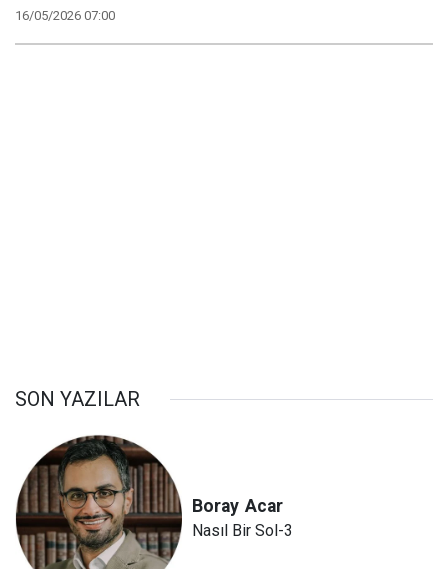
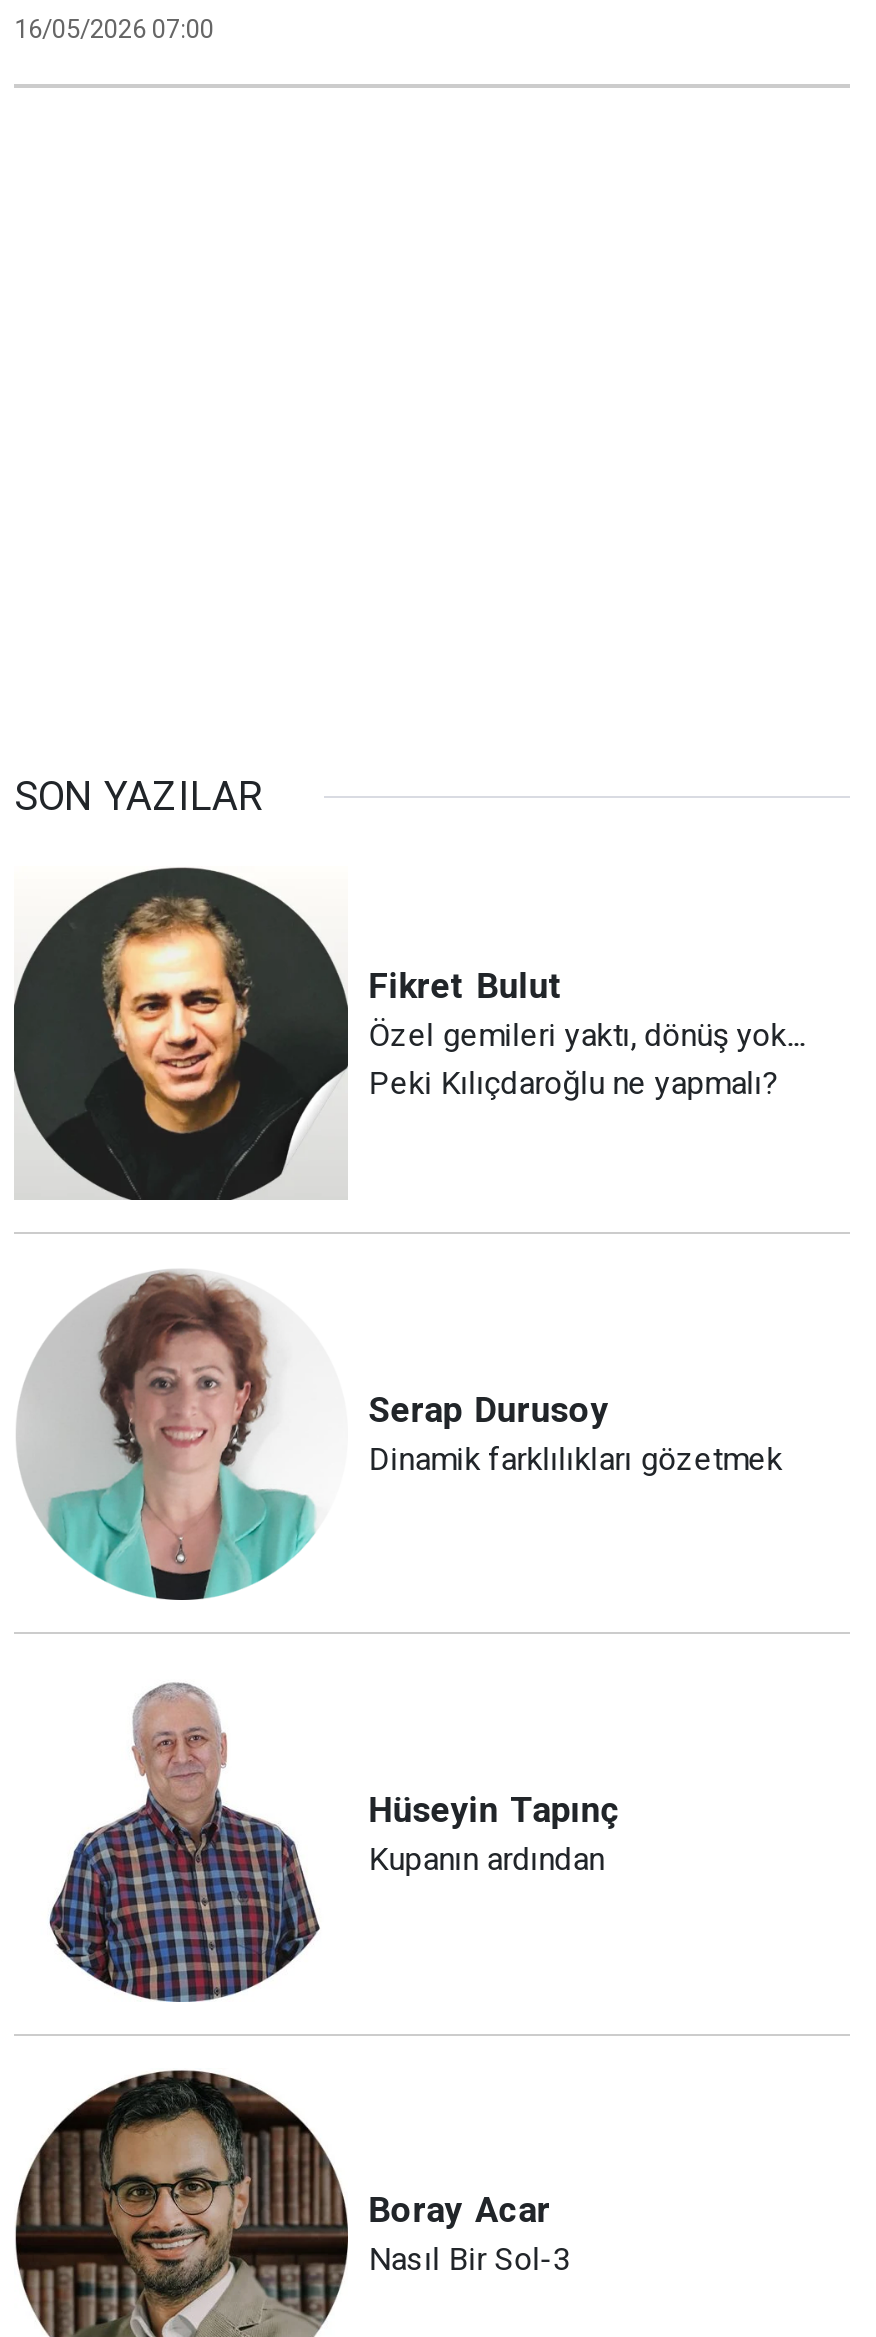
none -> [12,868,804,1202] [image] | Fikret Bulut | Özel gemileri yaktı, dönüş yok... | Peki Kılıçdaroğlu ne yapmalı?
none -> [16,1270,782,1604] [image] | Serap Durusoy | Dinamik farklılıkları gözetmek
none -> [48,1682,620,2004] [image] | Hüseyin Tapınç | Kupanın ardından

